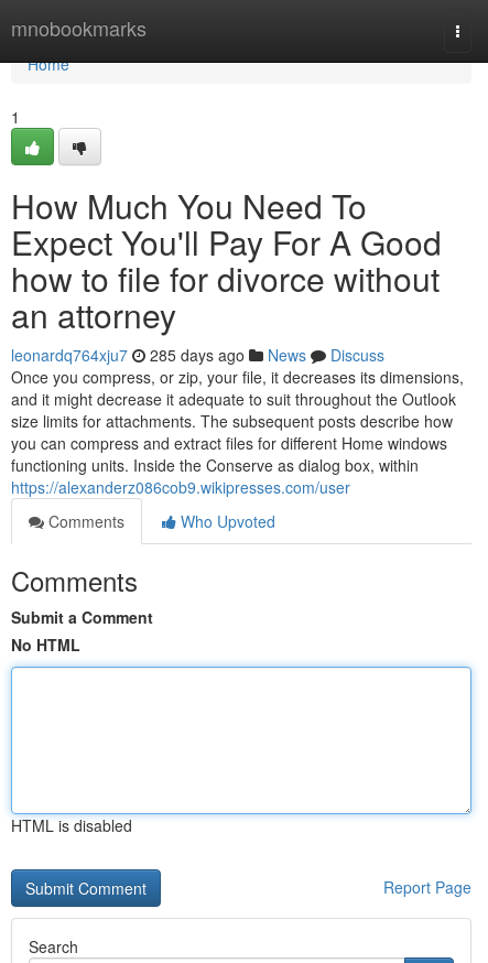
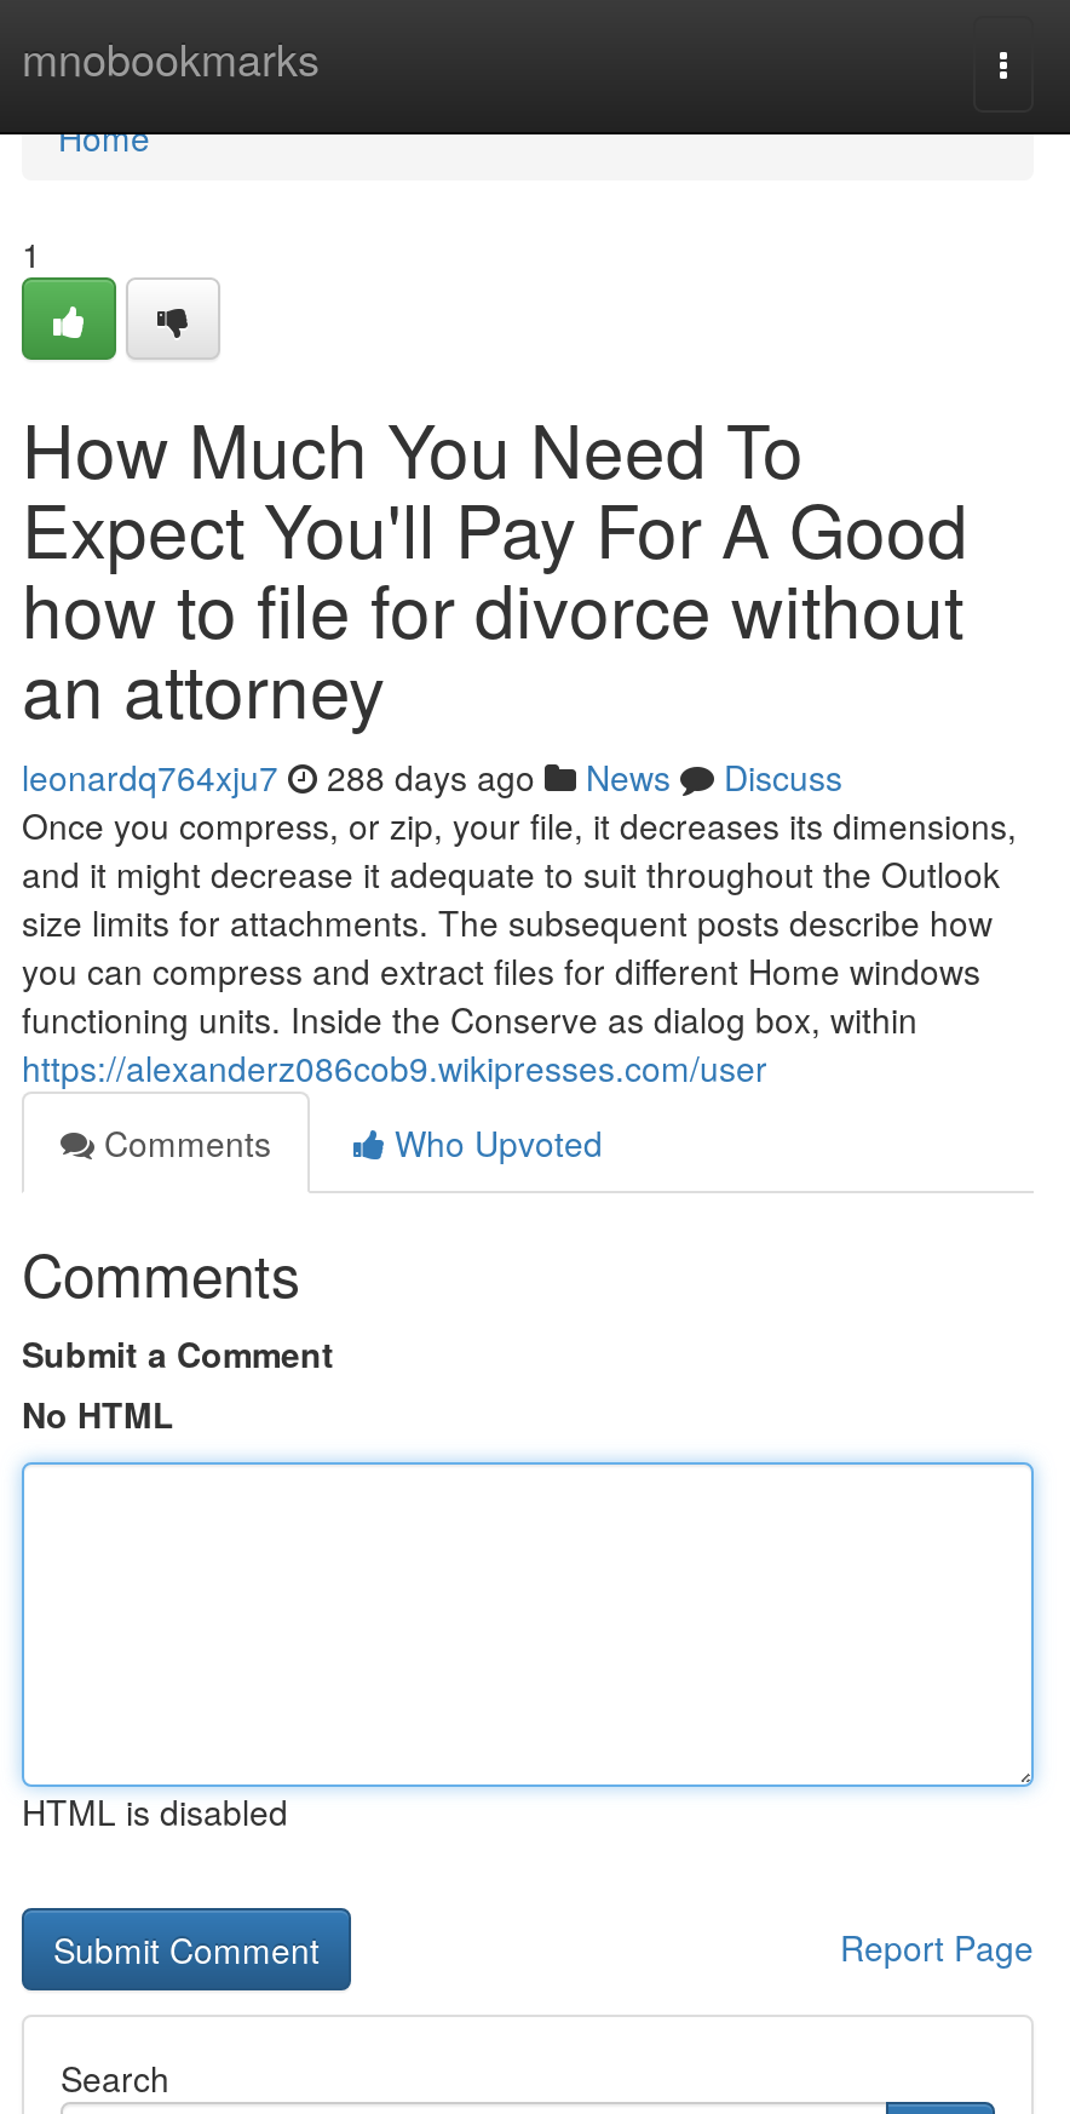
[11,344,384,366] leonardq764xju7 285 days ago News Discuss -> [22,752,842,801] leonardq764xju7 288 days ago News Discuss

